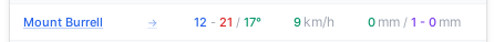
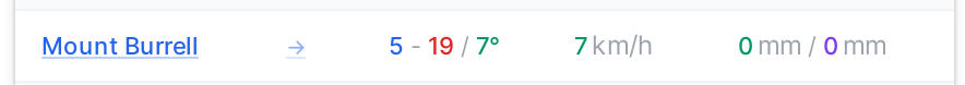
[194,13,461,30] 12 - 21 / 17° | 9 km/h | 0 mm / 1 - 0 mm -> [389,28,886,61] 5 - 19 / 7° | 7 km/h | 0 mm / 0 mm

